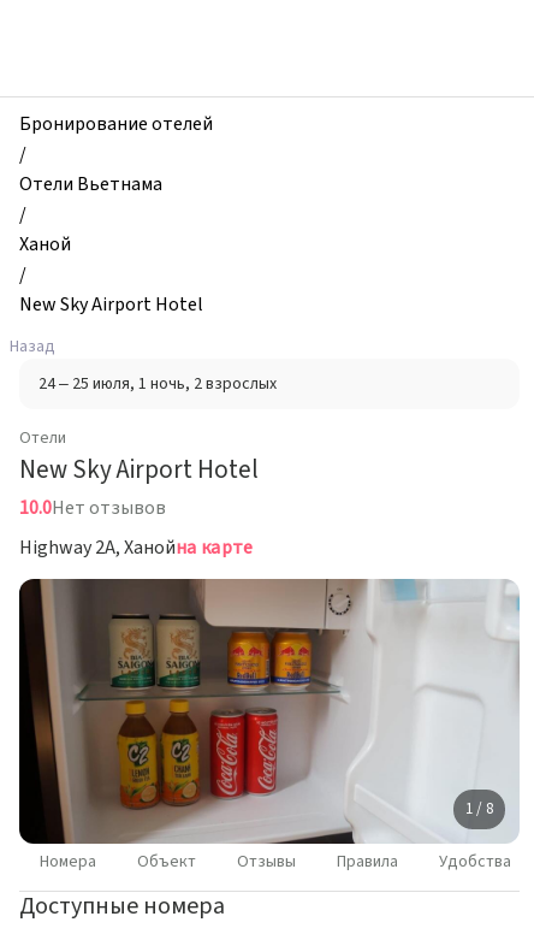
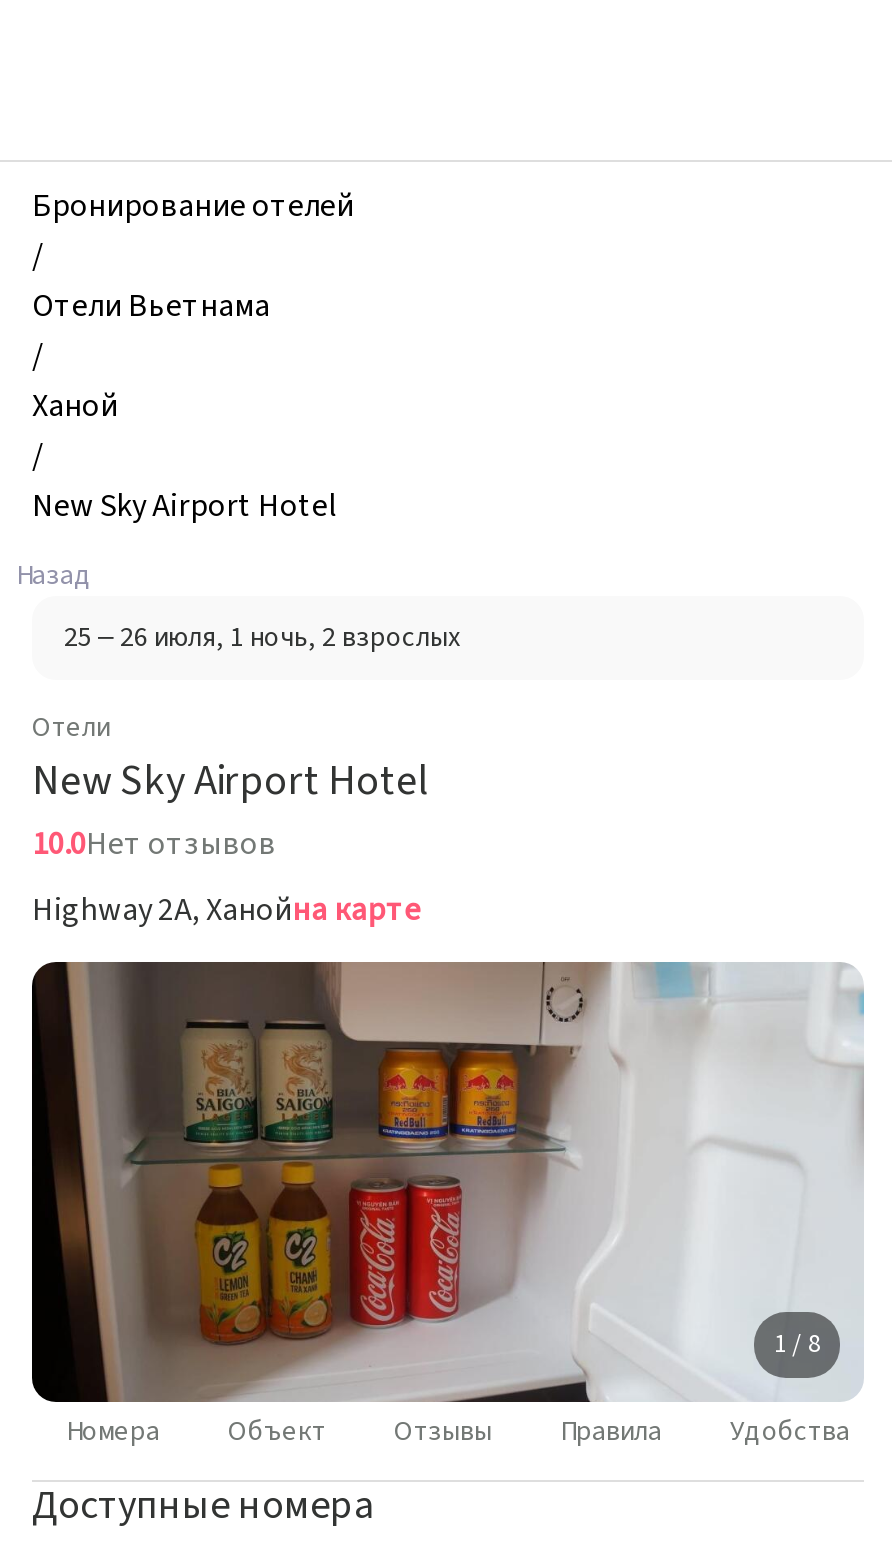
[38,372,277,396] 24 – 25 июля, 1 ночь, 2 взрослых -> [64,618,460,658] 25 – 26 июля, 1 ночь, 2 взрослых

